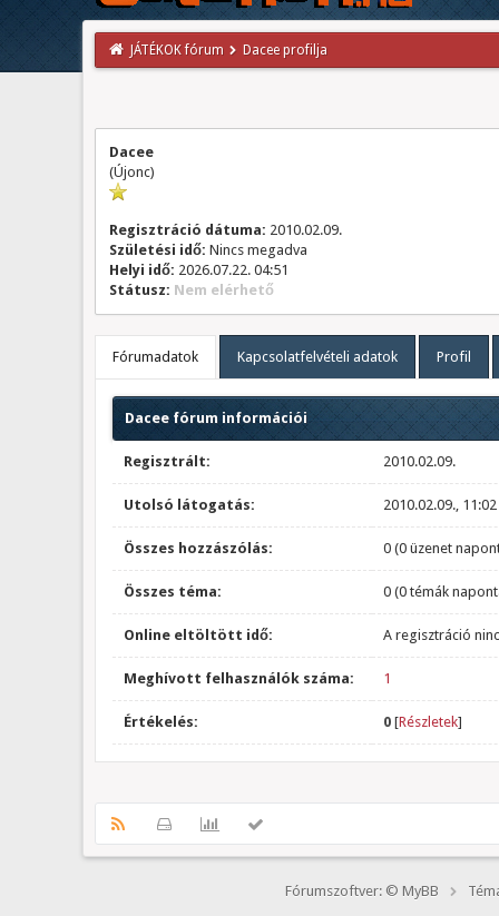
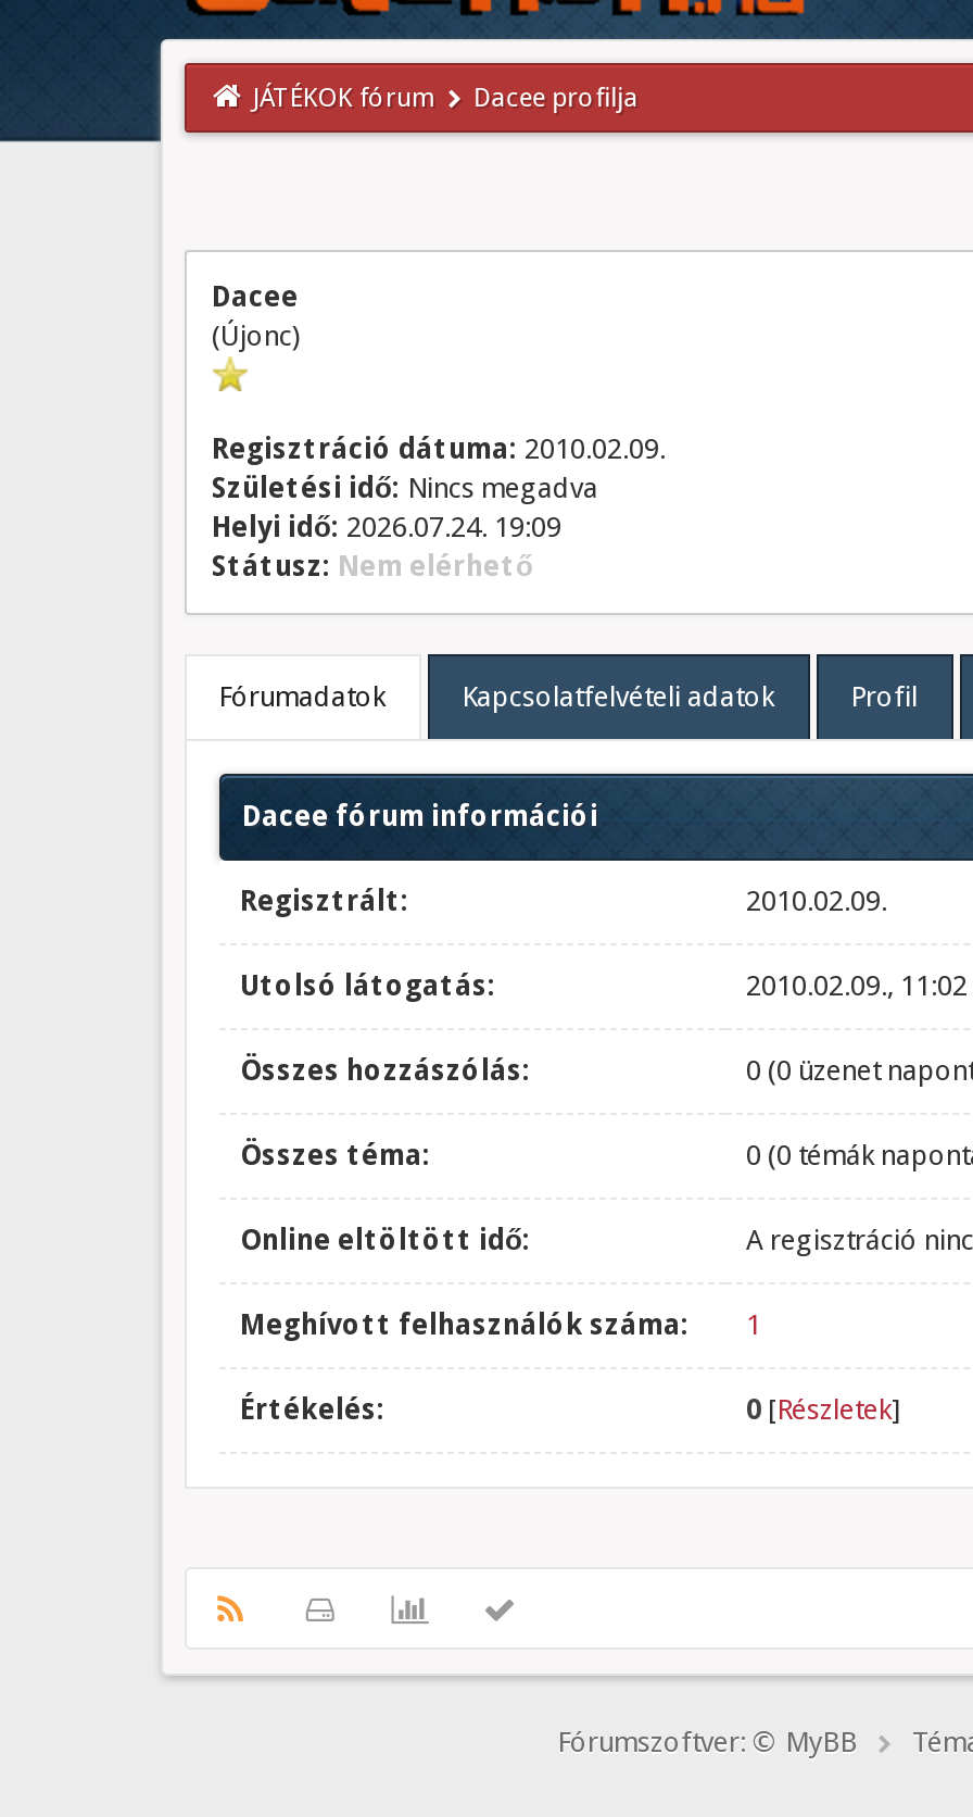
[109,262,288,278] Helyi idő: 2026.07.22. 04:51 -> [212,511,561,543] Helyi idő: 2026.07.24. 19:09

